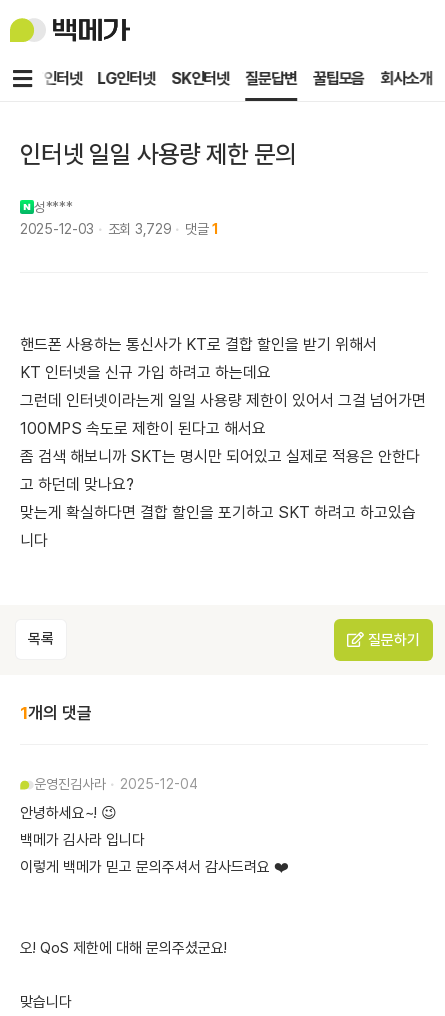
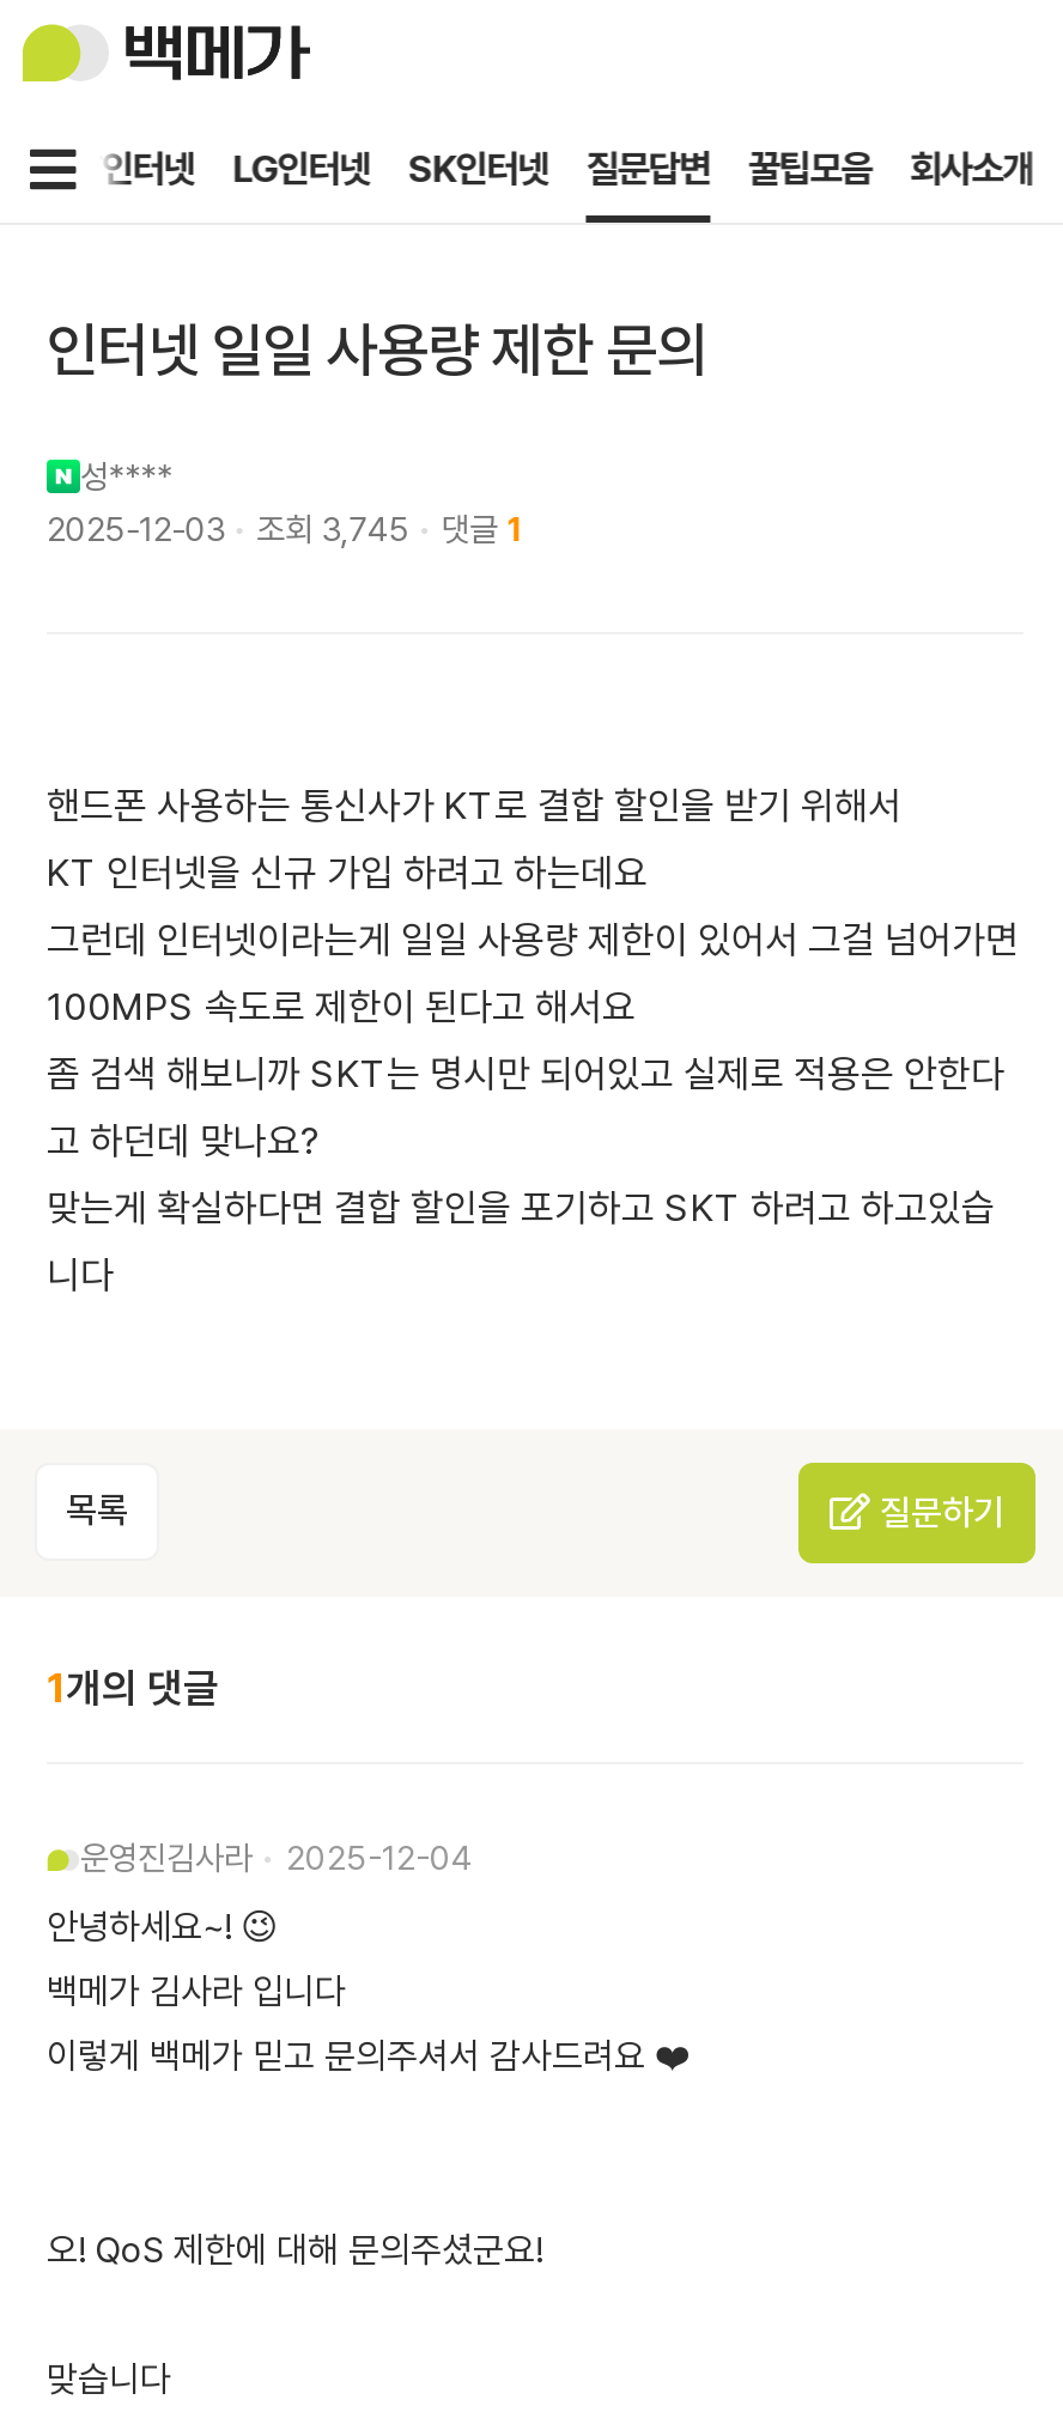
[20,221,219,237] 2025-12-03 조회 3,729 댓글 1 -> [47,510,523,548] 2025-12-03 조회 3,745 댓글 1

